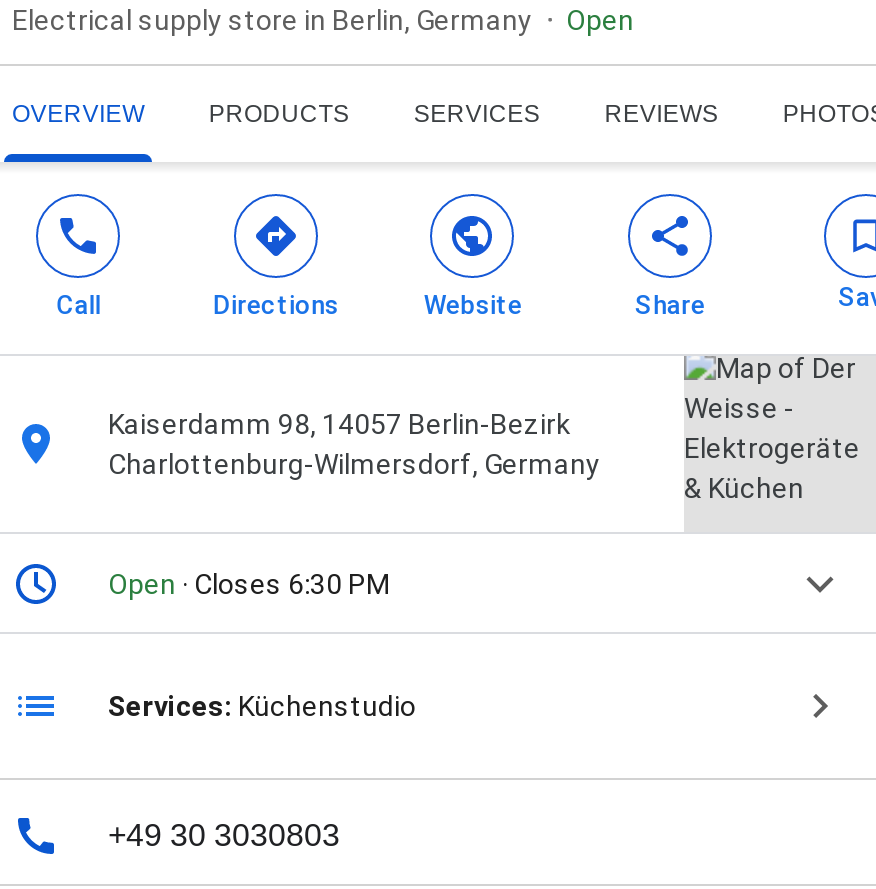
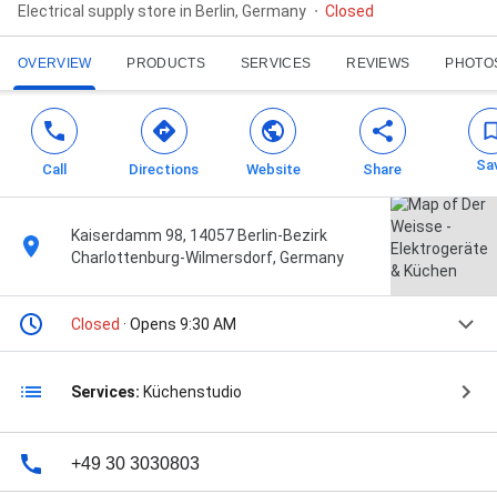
[566,4,634,36] Open -> [325,2,374,20] Closed
[108,568,390,600] Open · Closes 6:30 PM -> [71,315,236,333] Closed · Opens 9:30 AM

